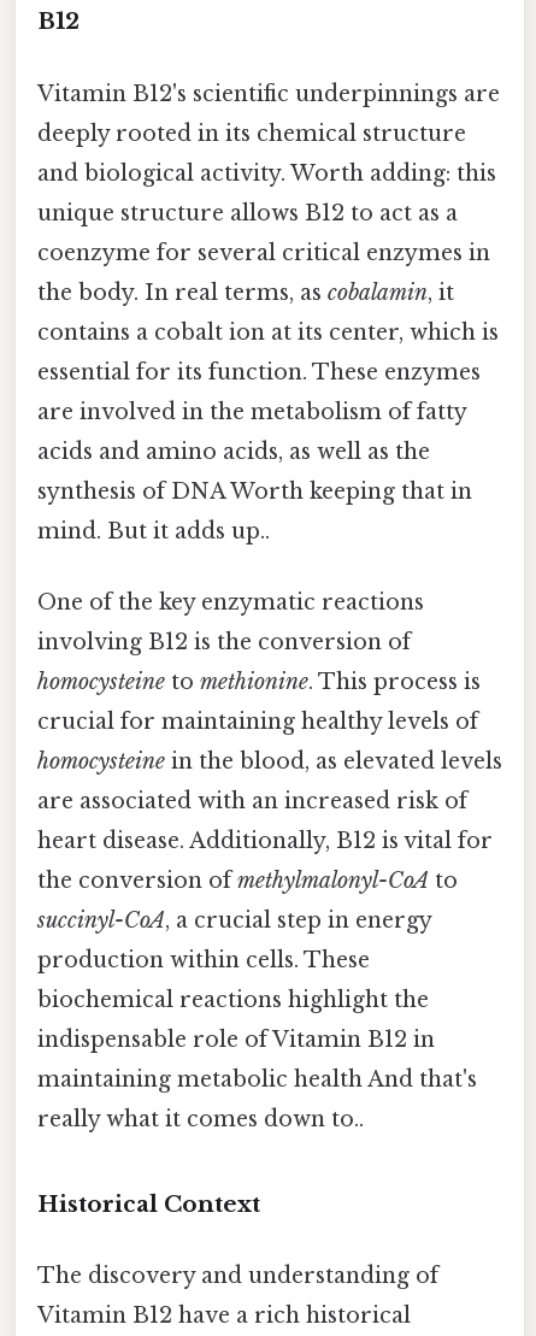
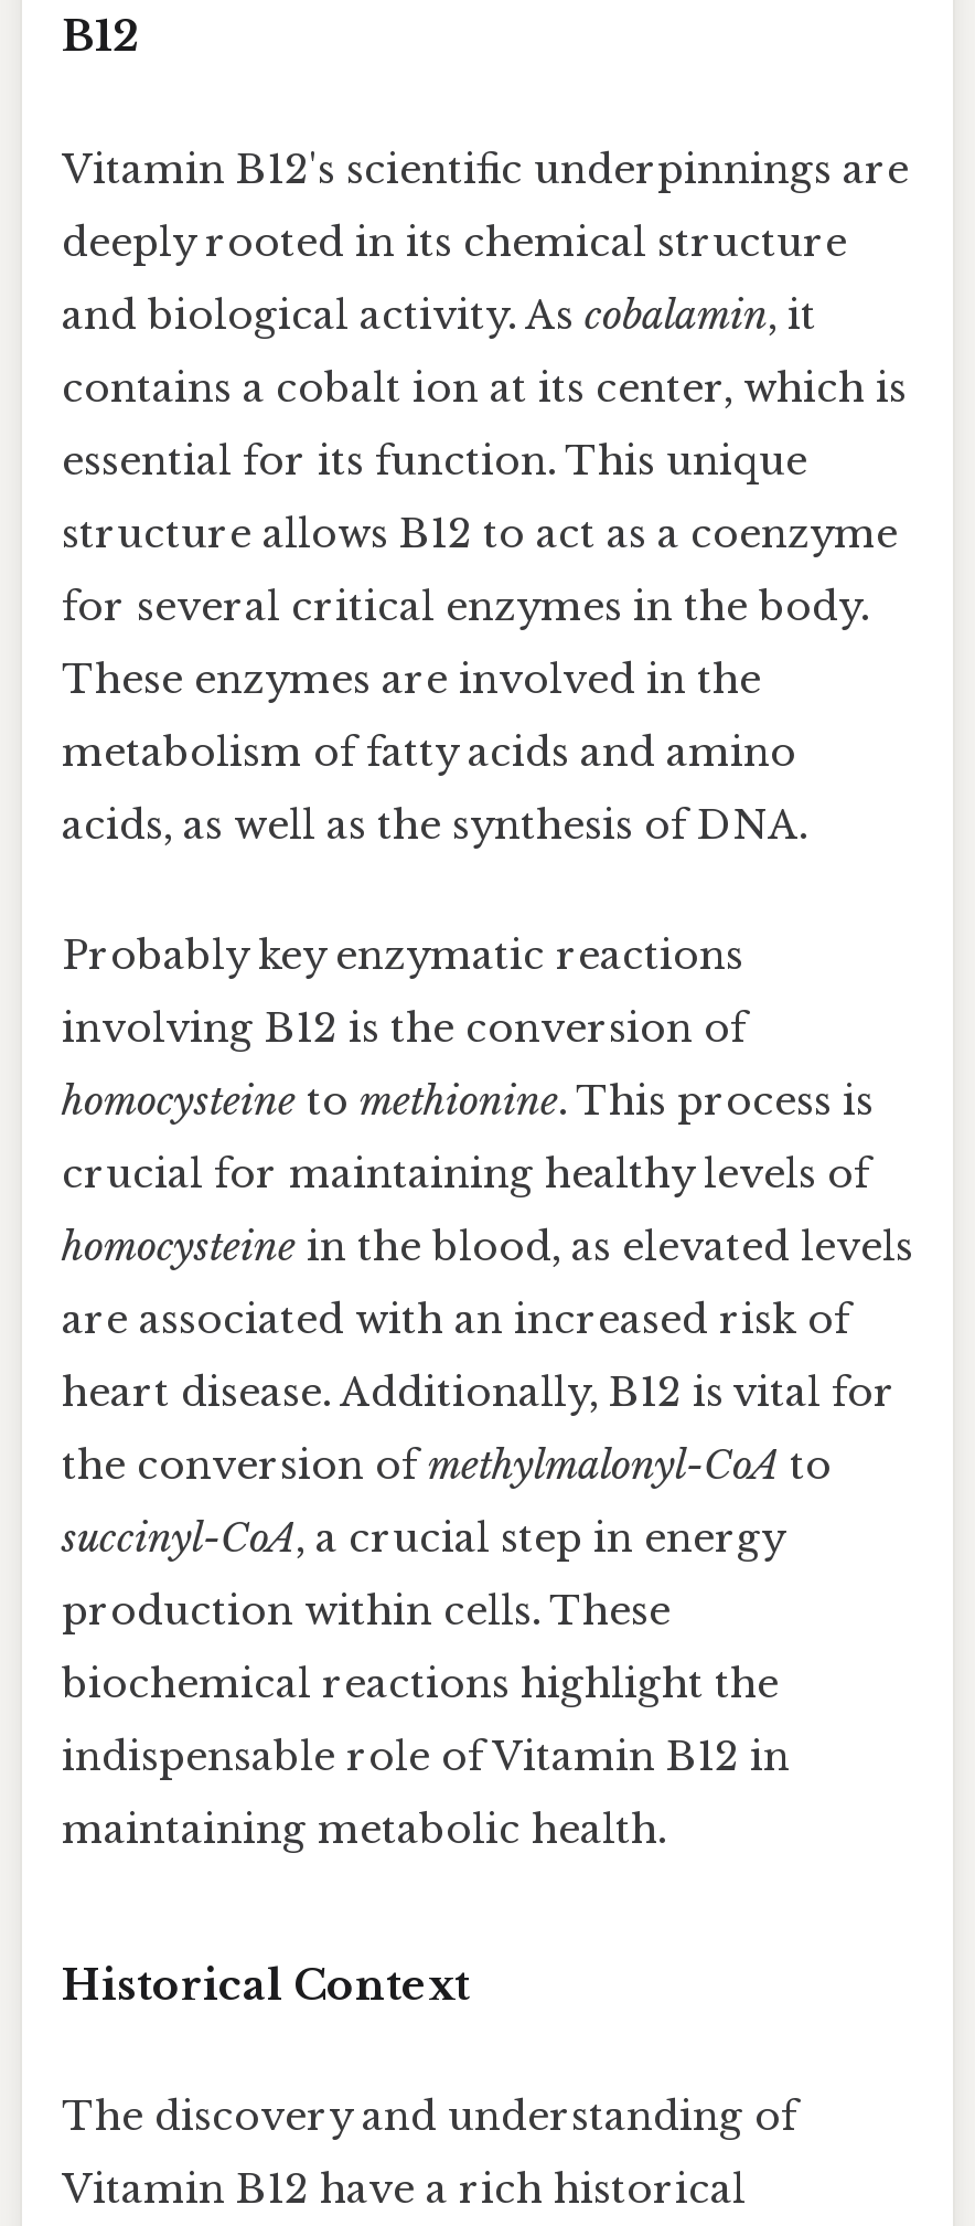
[37,160,496,306] and biological activity. Worth adding: this | unique structure allows B12 to act as a | coenzyme for several critical enzymes in | the body. In real terms, as cobalamin, it -> [62,291,816,339] and biological activity. As cobalamin, it
[37,359,481,615] essential for its function. These enzymes | are involved in the metabolism of fatty | acids and amino acids, as well as the | synthesis of DNA Worth keeping that in | mind. But it adds up.. | One of the key enzymatic reactions -> [62,436,898,980] essential for its function. This unique | structure allows B12 to act as a coenzyme | for several critical enzymes in the body. | These enzymes are involved in the | metabolism of fatty acids and amino | acids, as well as the synthesis of DNA. | Probably key enzymatic reactions
[37,1066,477,1132] maintaining metabolic health And that's | really what it comes down to.. -> [62,1805,666,1854] maintaining metabolic health.

